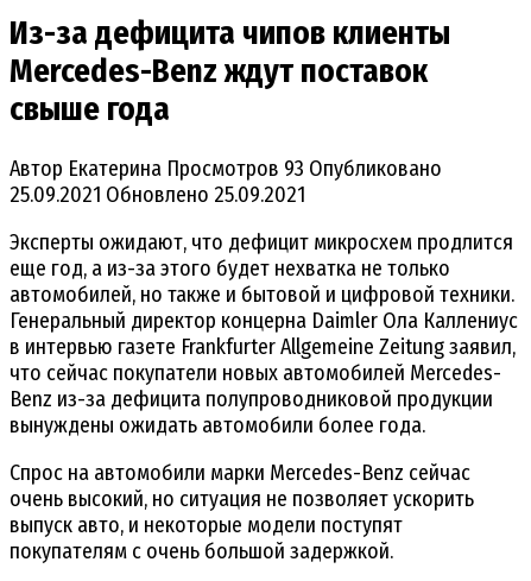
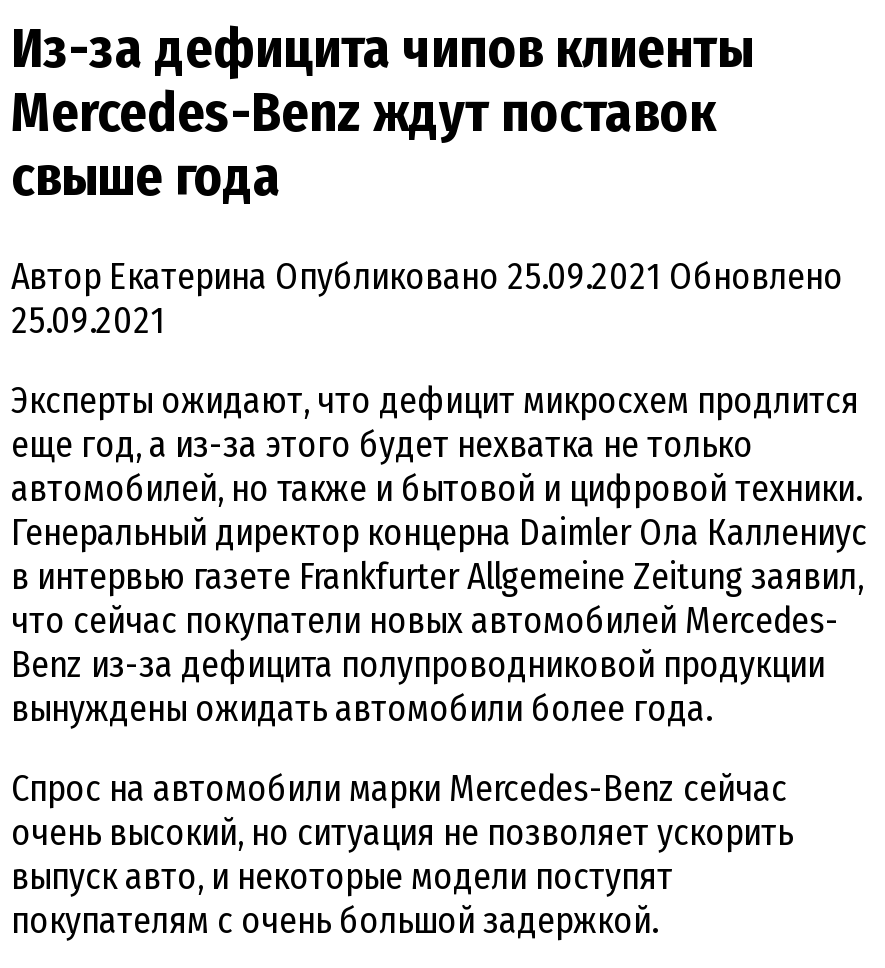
[10,155,442,208] Автор Екатерина Просмотров 93 Опубликовано | 25.09.2021 Обновлено 25.09.2021 -> [11,255,843,343] Автор Екатерина Опубликовано 25.09.2021 Обновлено | 25.09.2021

